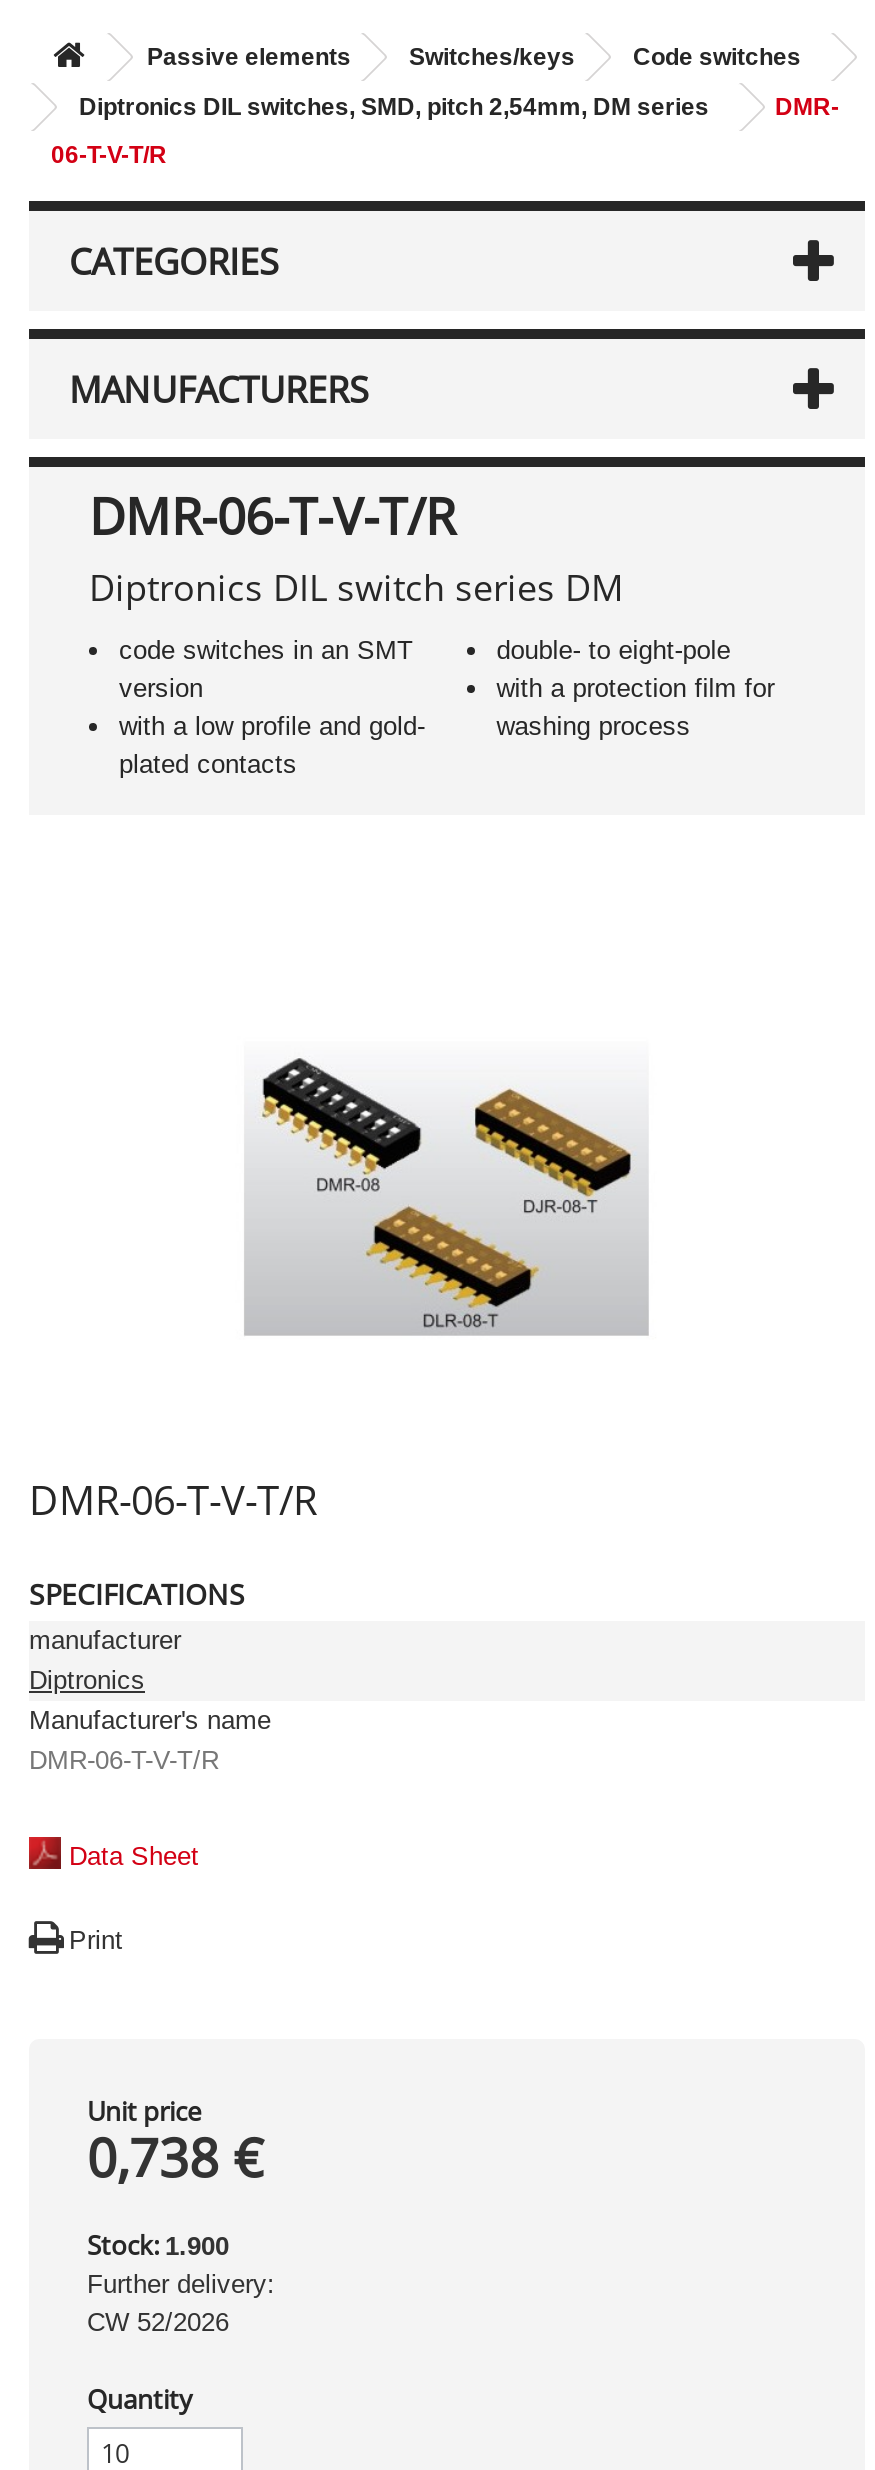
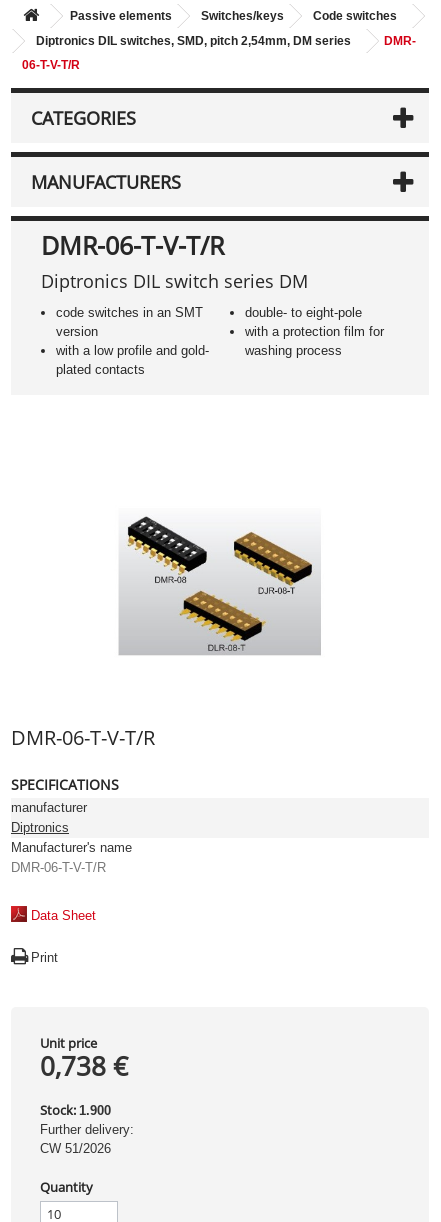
[87,2307,229,2337] CW 52/2026 -> [40,1141,111,1156] CW 51/2026

